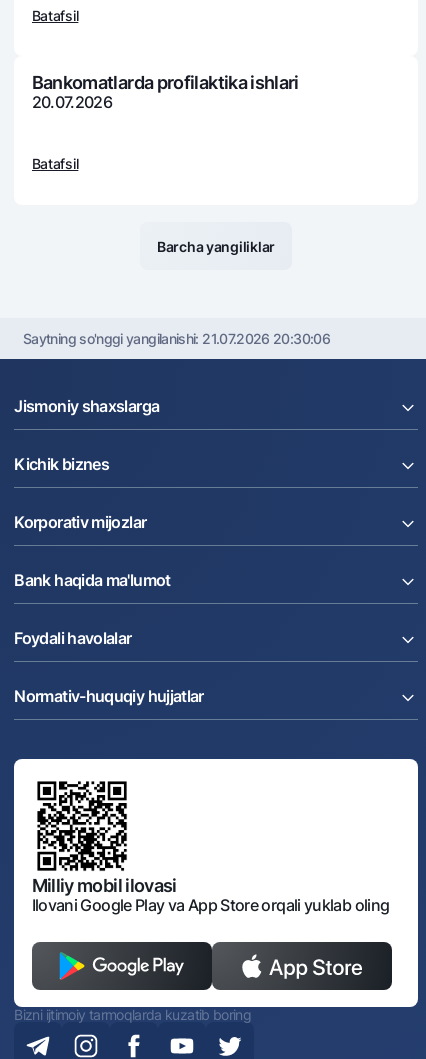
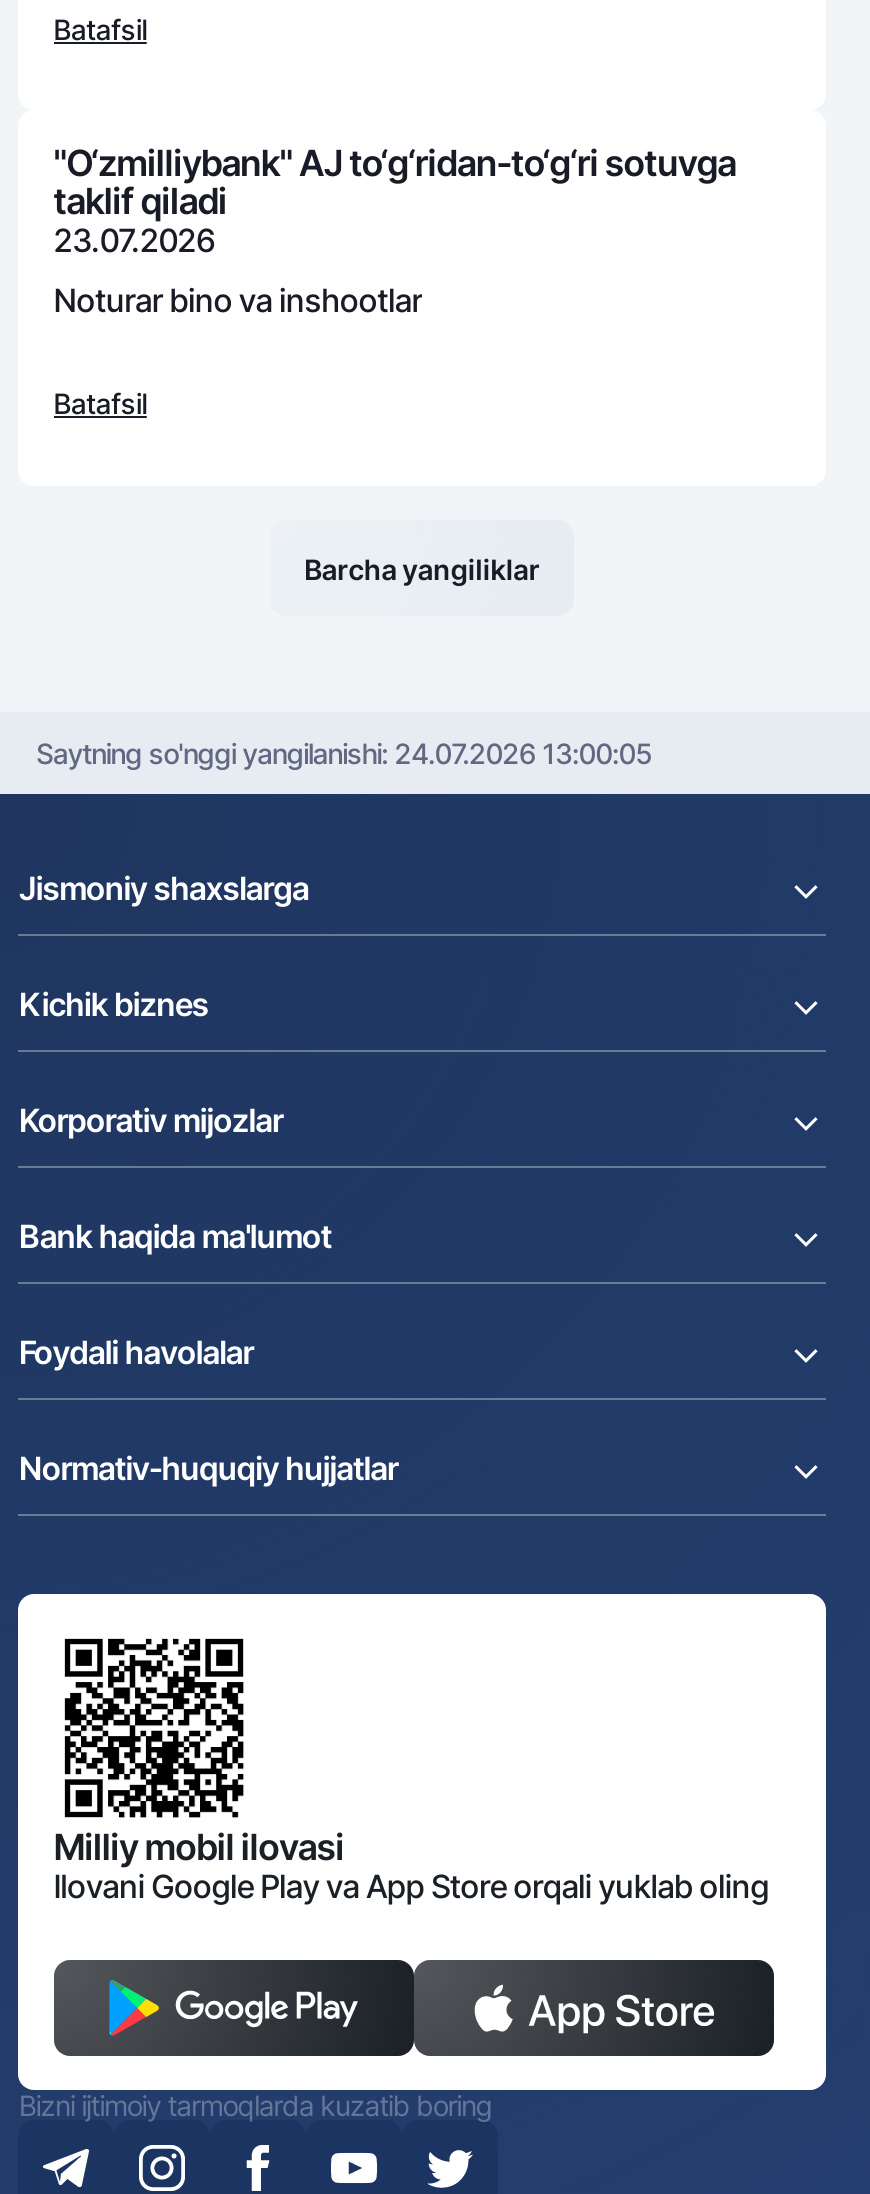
[32,72,299,112] Bankomatlarda profilaktika ishlari | 20.07.2026 -> [53,143,736,321] "O‘zmilliybank" AJ to‘g‘ridan-to‘g‘ri sotuvga | taklif qiladi | 23.07.2026 | Noturar bino va inshootlar
[23,330,330,347] Saytning so'nggi yangilanishi: 21.07.2026 20:30:06 -> [36,736,652,770] Saytning so'nggi yangilanishi: 24.07.2026 13:00:05

